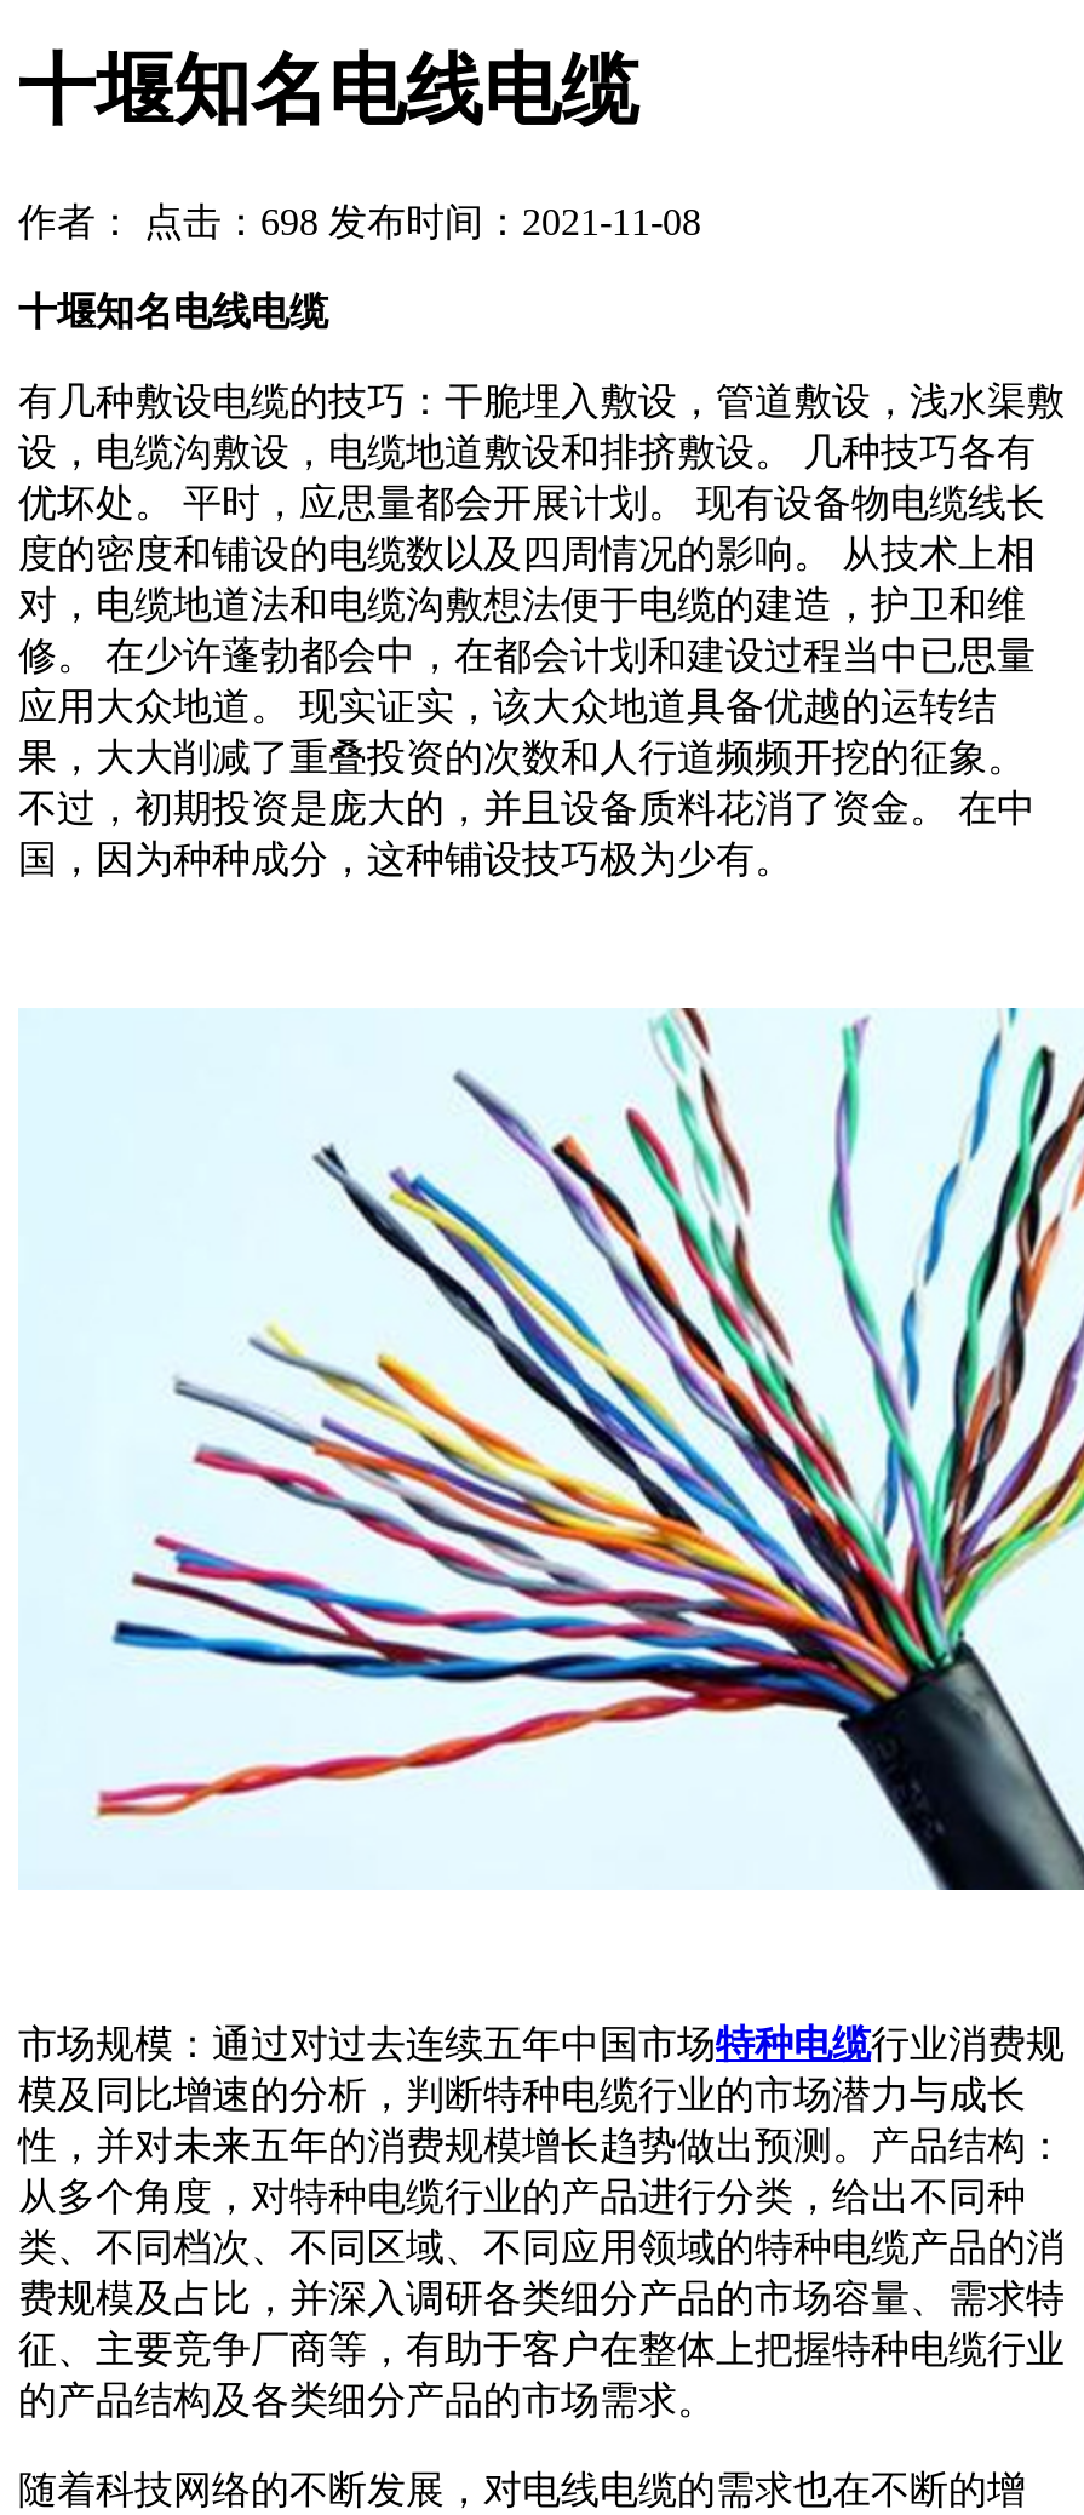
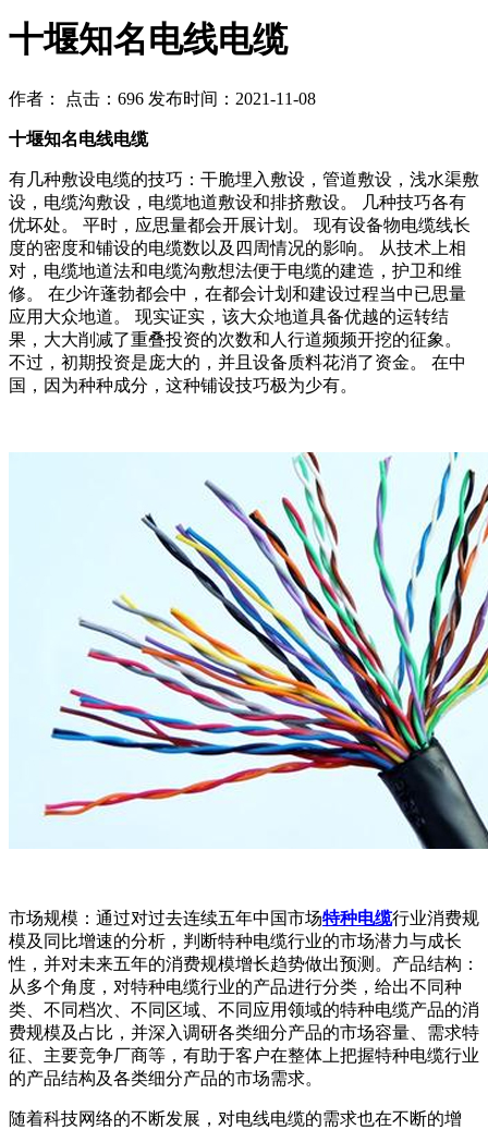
[18,201,701,242] 作者： 点击：698 发布时间：2021-11-08 -> [9,89,316,108] 作者： 点击：696 发布时间：2021-11-08

